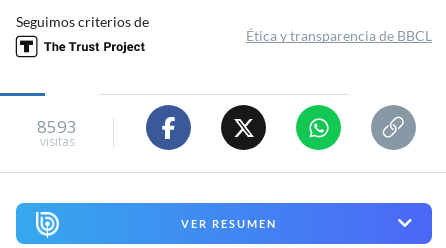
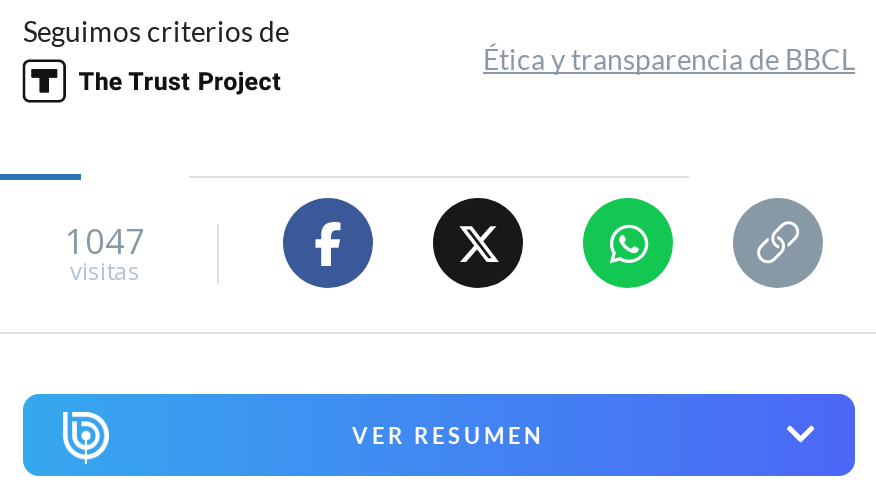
[37,115,77,138] 8593 -> [65,217,145,263] 1047

